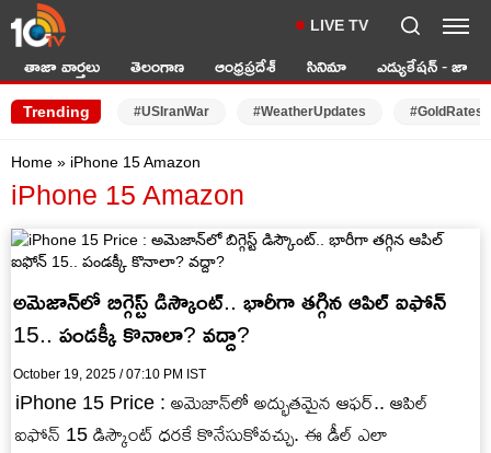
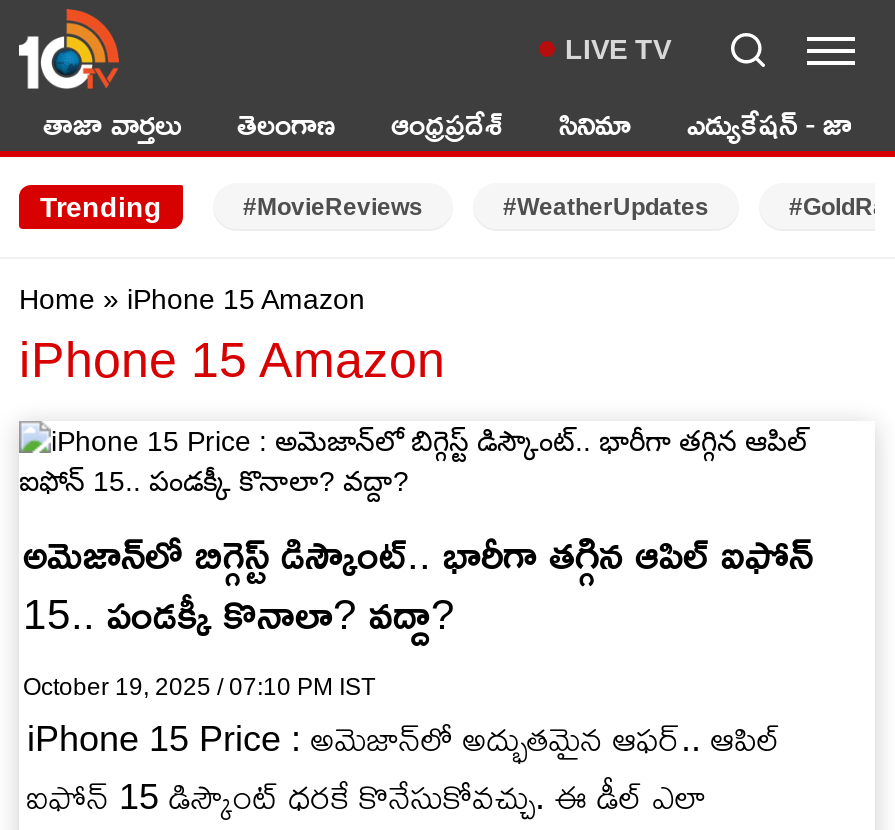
[134,104,209,119] #USIranWar -> [243,193,423,221] #MovieReviews

